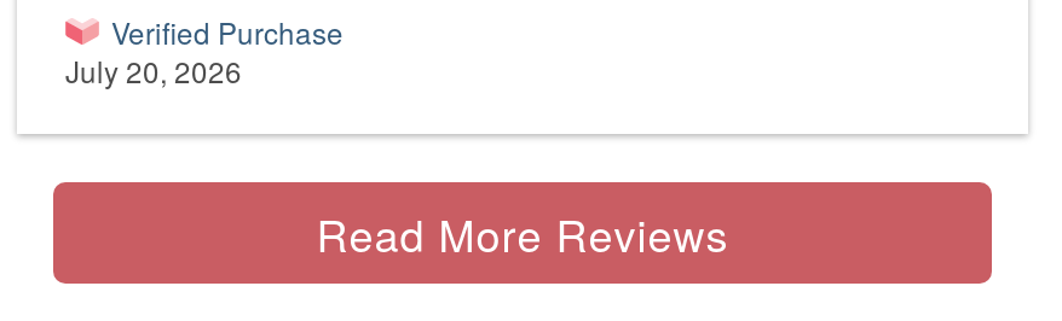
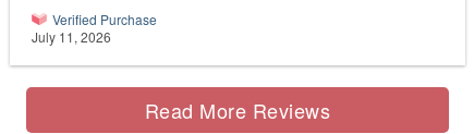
[65,50,242,91] July 20, 2026 -> [32,27,111,46] July 11, 2026

